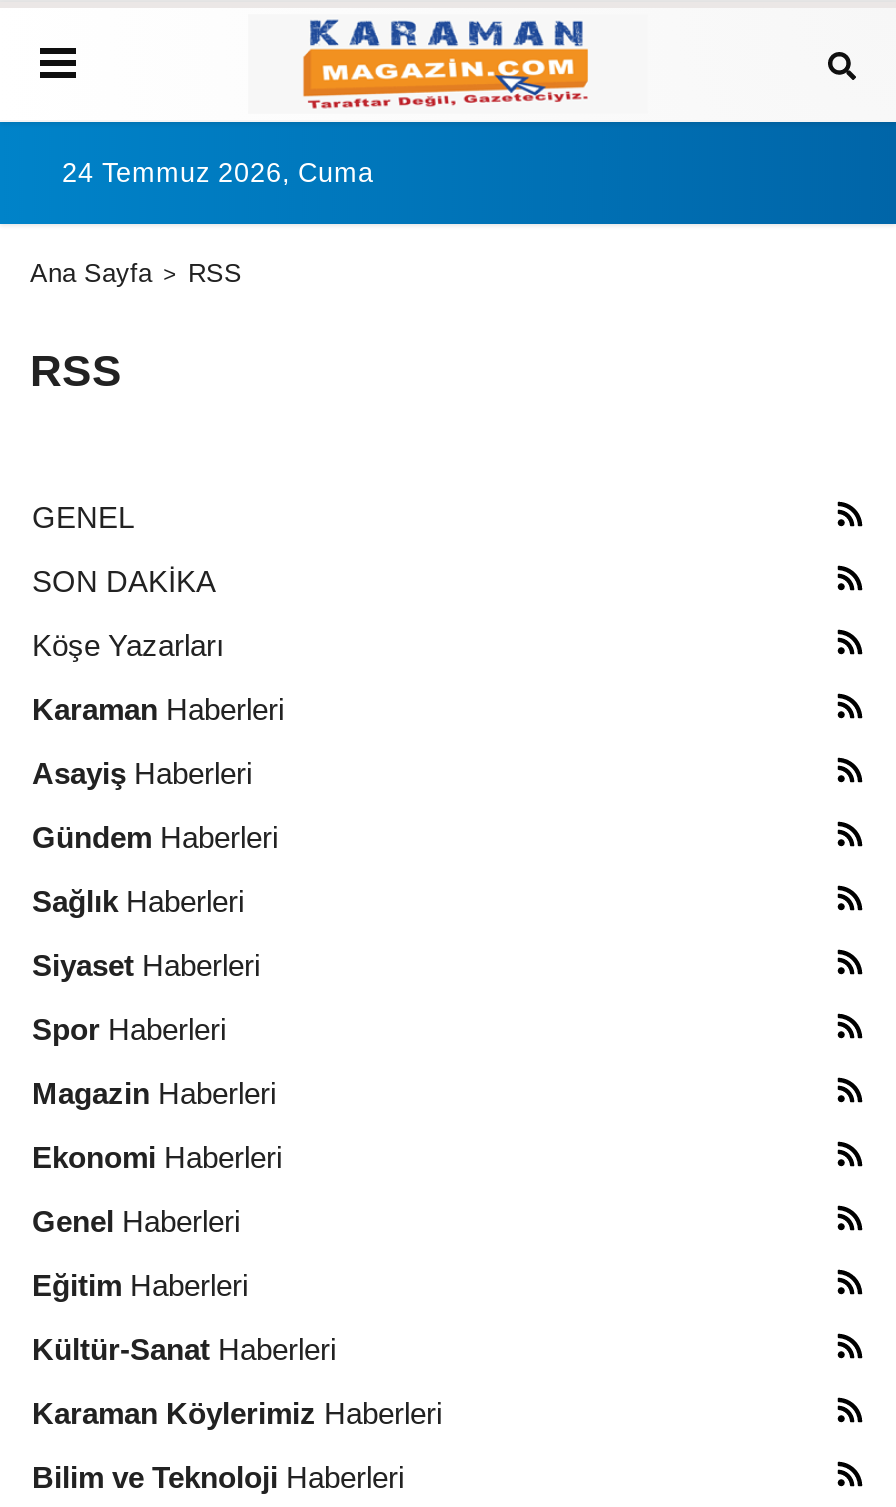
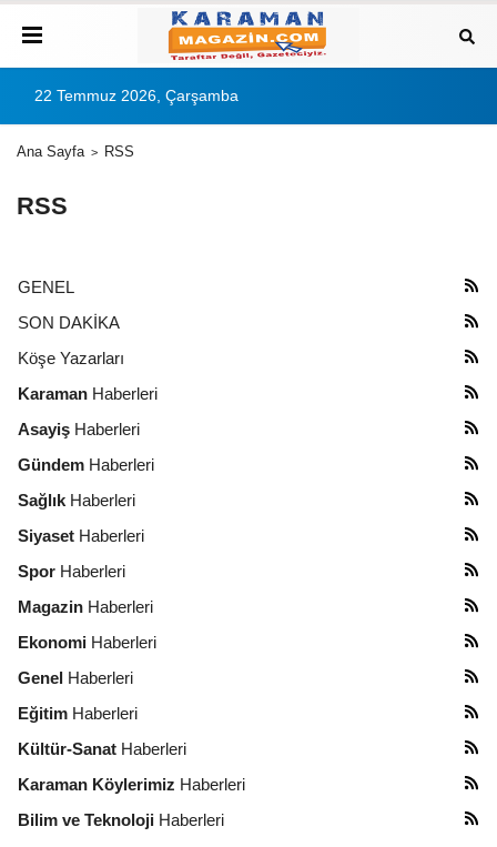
[62,158,374,188] 24 Temmuz 2026, Cuma -> [34,88,239,104] 22 Temmuz 2026, Çarşamba

